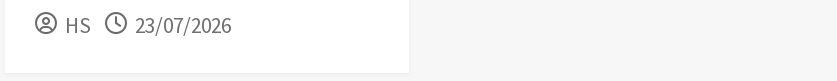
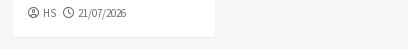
[65,11,231,39] HS 23/07/2026 -> [43,6,126,20] HS 21/07/2026

